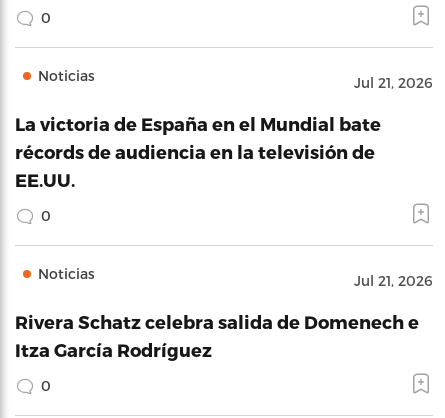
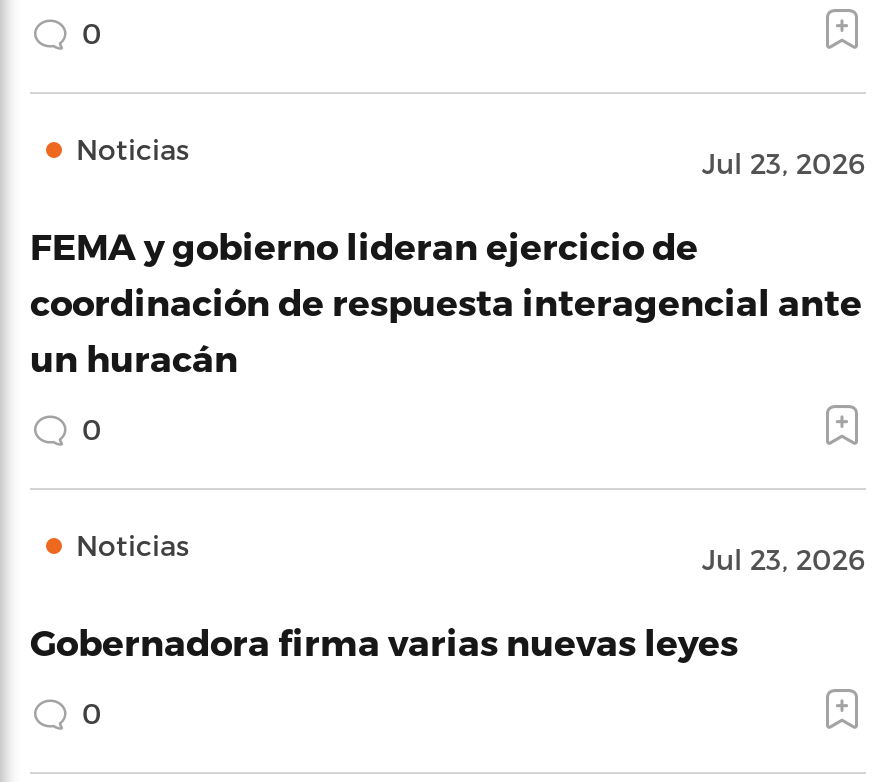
[354,74,433,91] Jul 21, 2026 -> [702,146,866,180] Jul 23, 2026
[15,113,381,190] La victoria de España en el Mundial bate | récords de audiencia en la televisión de | EE.UU. -> [30,224,862,378] FEMA y gobierno lideran ejercicio de | coordinación de respuesta interagencial ante | un huracán
[354,272,433,289] Jul 21, 2026 -> [702,542,866,576] Jul 23, 2026
[15,311,419,360] Rivera Schatz celebra salida de Domenech e | Itza García Rodríguez -> [30,620,738,662] Gobernadora firma varias nuevas leyes

